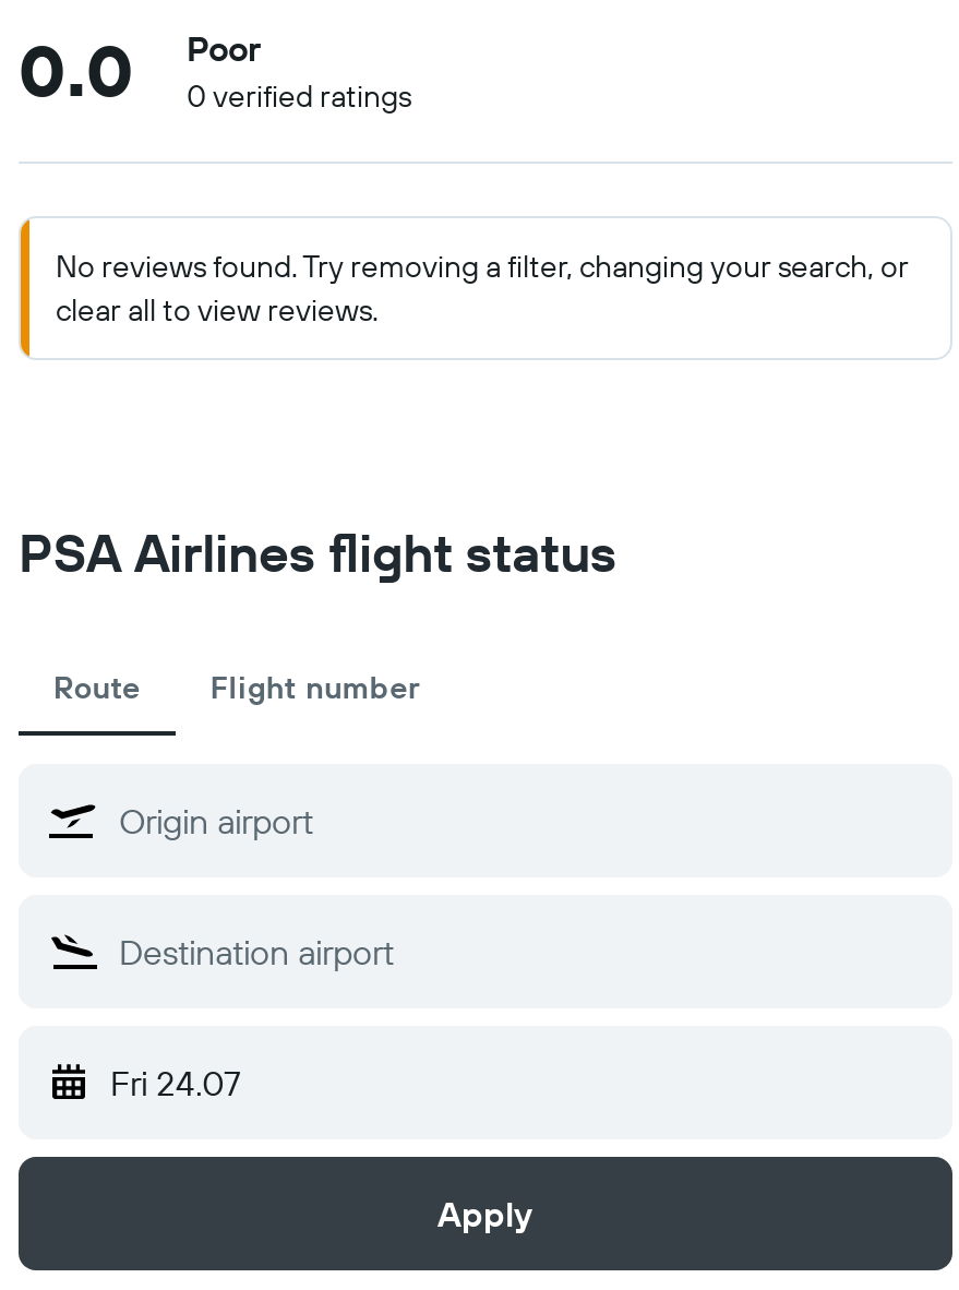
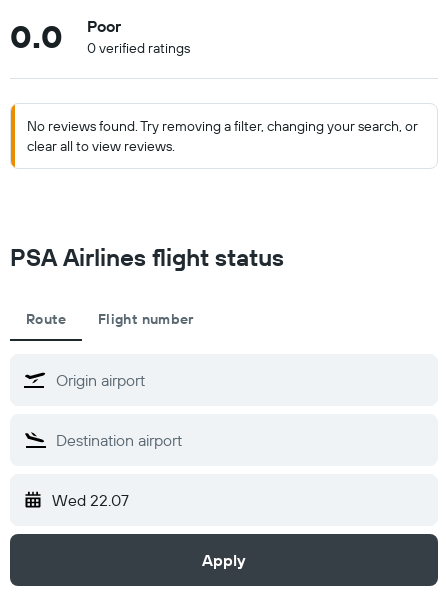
[110,1061,241,1104] Fri 24.07 -> [52,490,129,510] Wed 22.07

